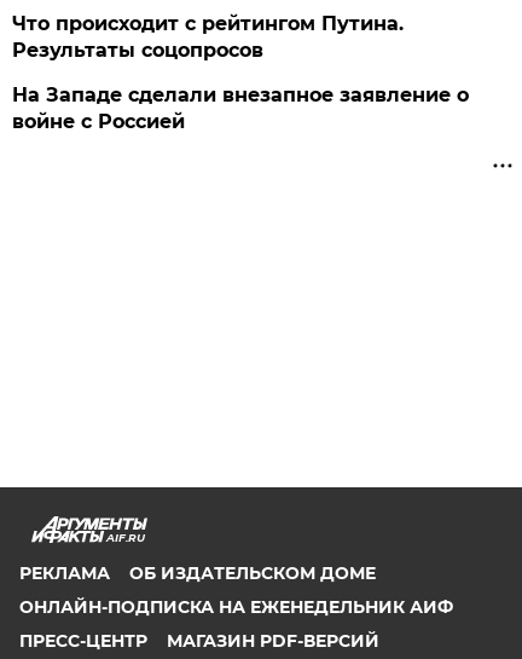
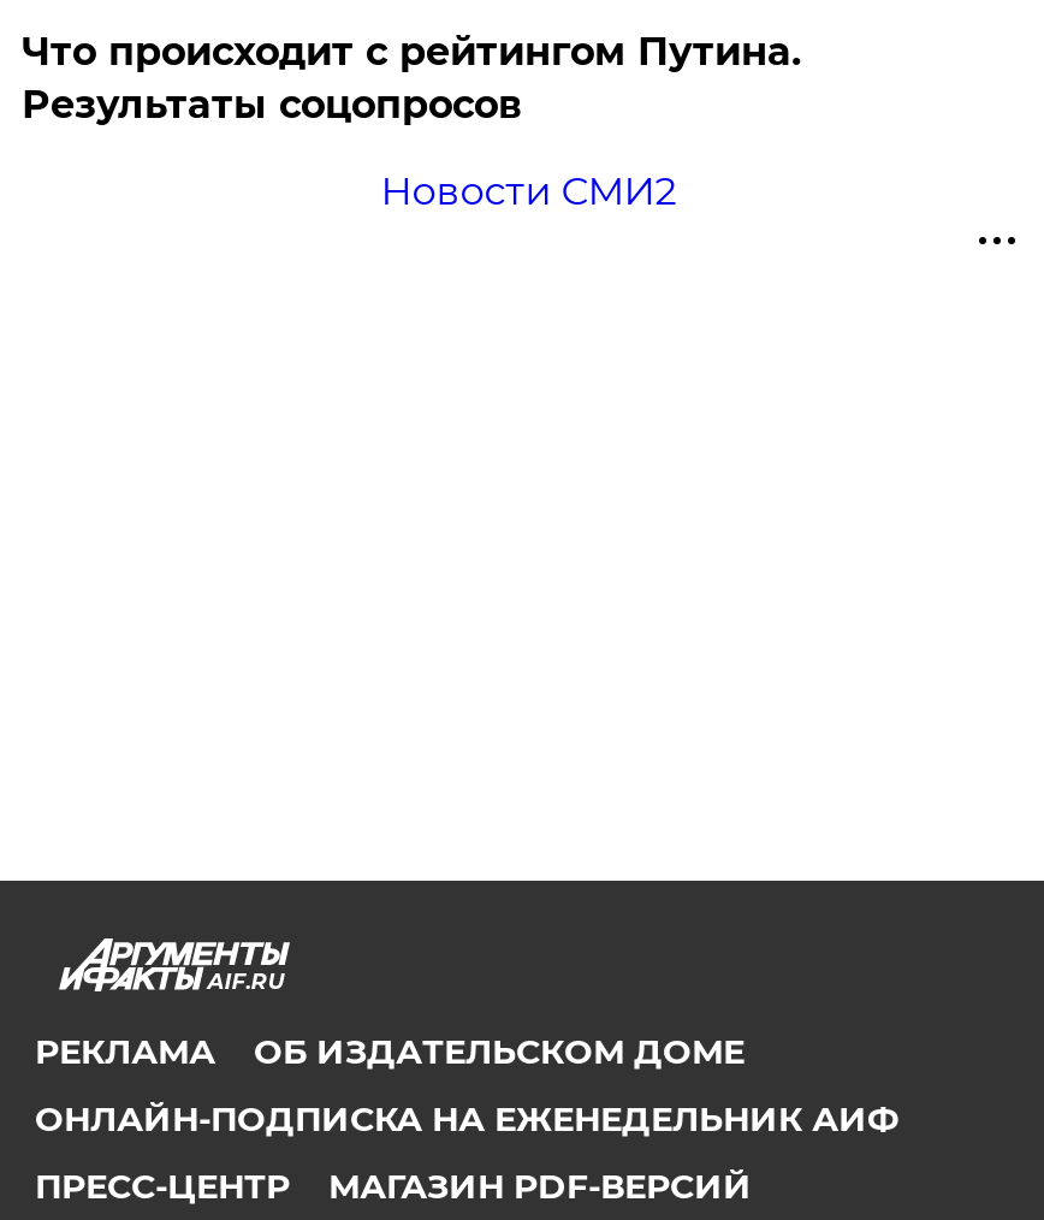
[13,83,469,133] На Западе сделали внезапное заявление о | войне с Россией -> [381,168,676,214] Новости СМИ2

